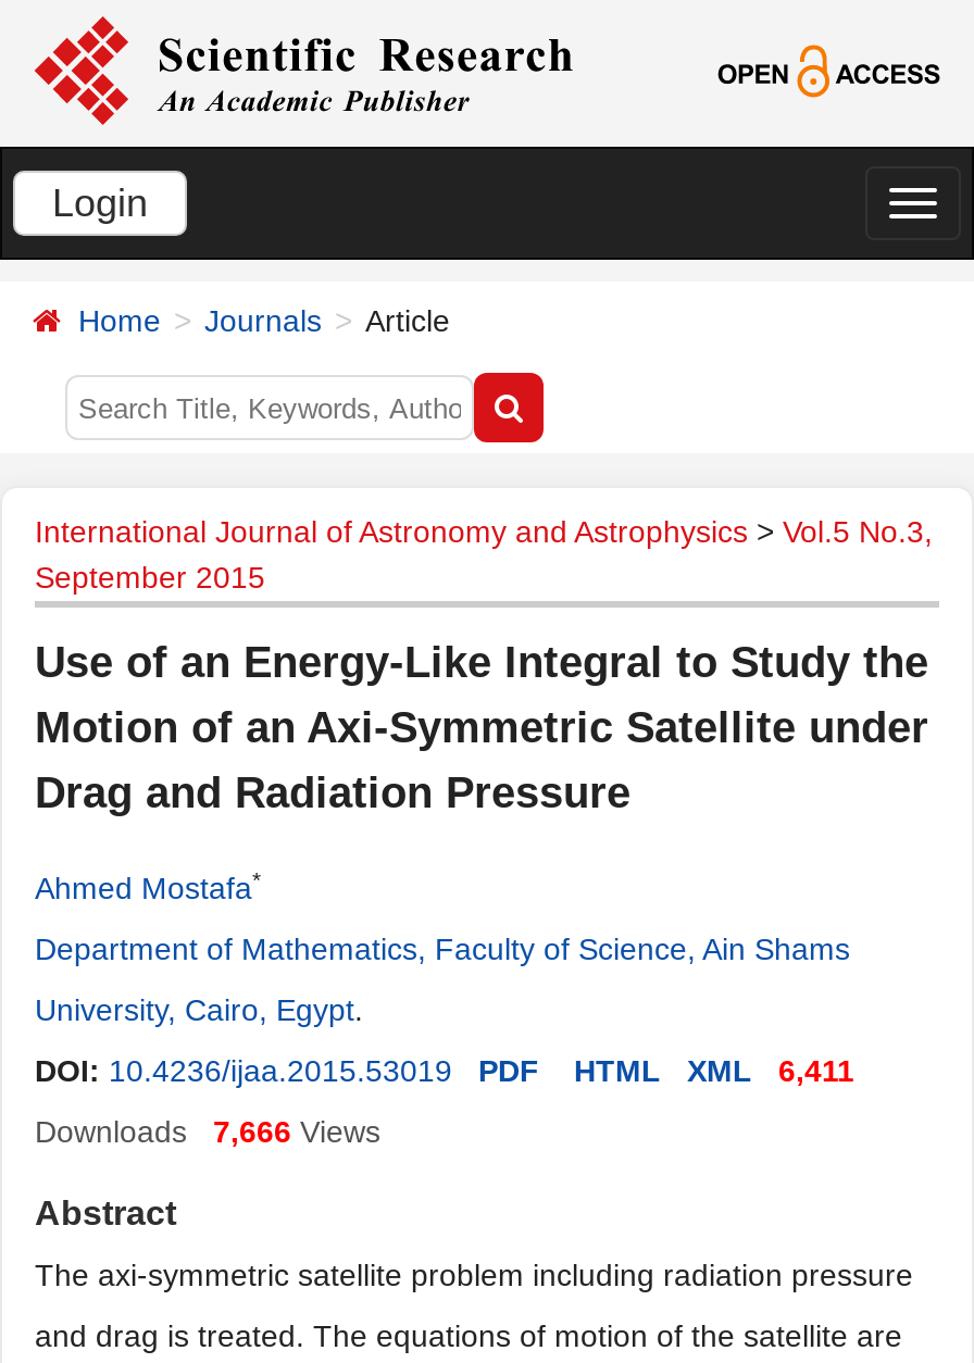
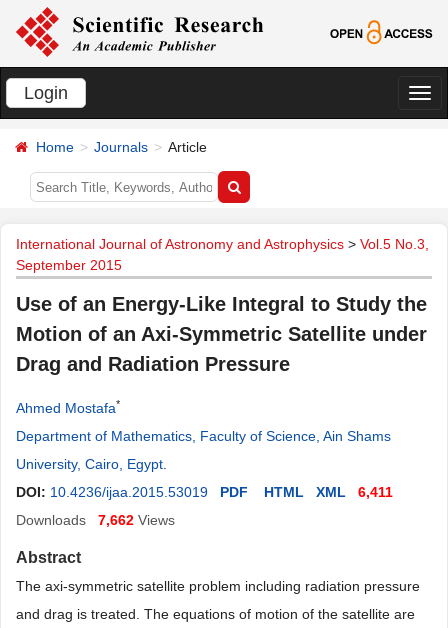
[35,1114,380,1149] Downloads 7,666 Views -> [16,512,175,528] Downloads 7,662 Views

